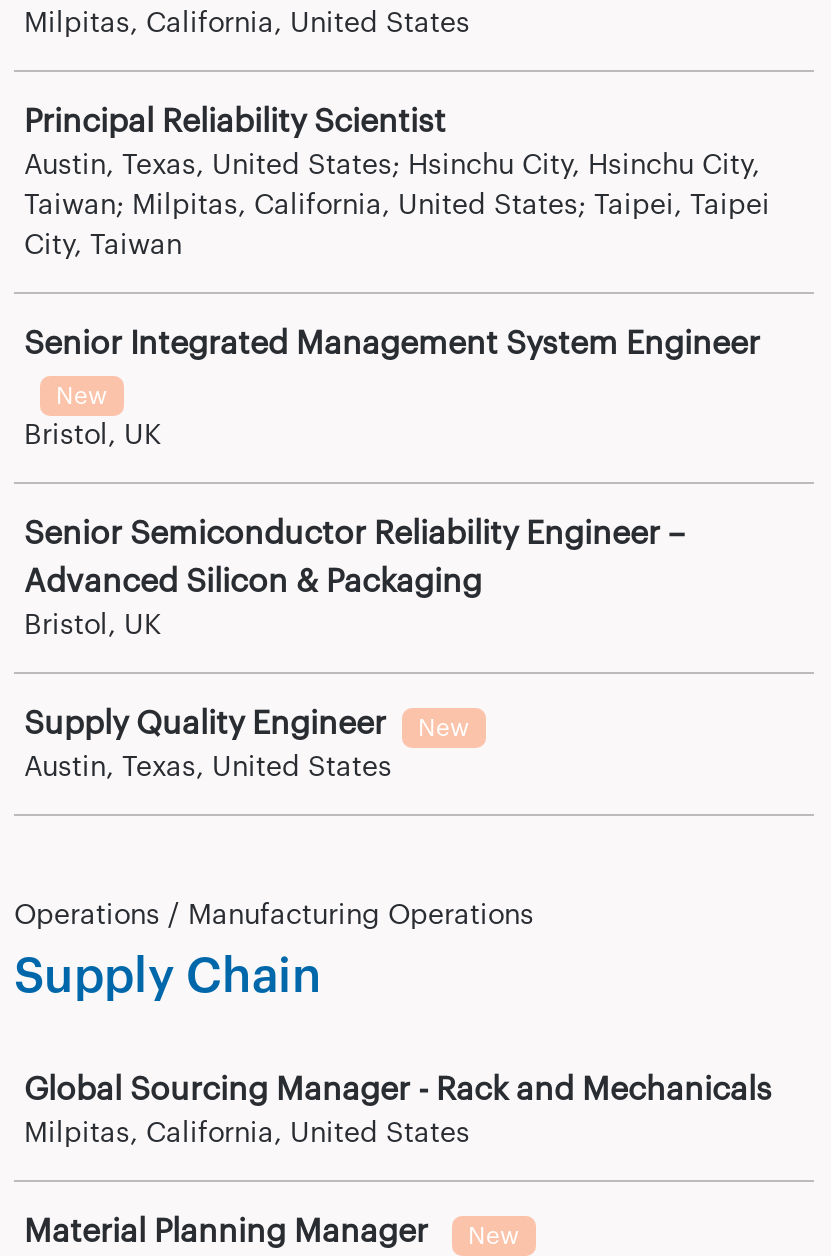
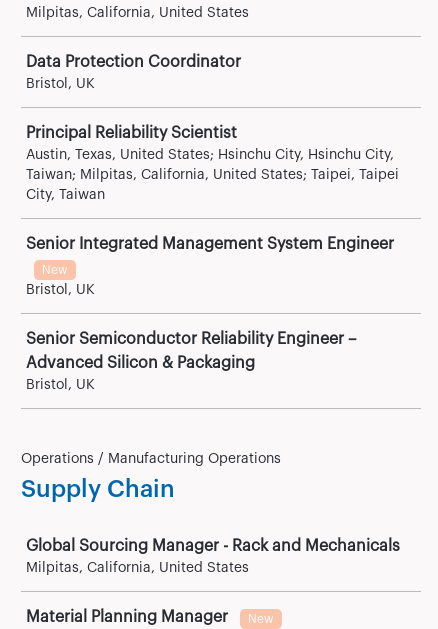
none -> [26,54,241,91] Data Protection Coordinator | Bristol, UK
moved [24,106,770,640] -> [26,125,399,392]: Principal Reliability Scientist | Austin, Texas, United States; Hsinchu City, Hsinchu City, | Taiwan; Milpitas, California, United States; Taipei, Taipei | ... | Advanced Silicon & Packaging | Bristol, UK
[24,708,470,782] Supply Quality Engineer | New | Austin, Texas, United States -> none

